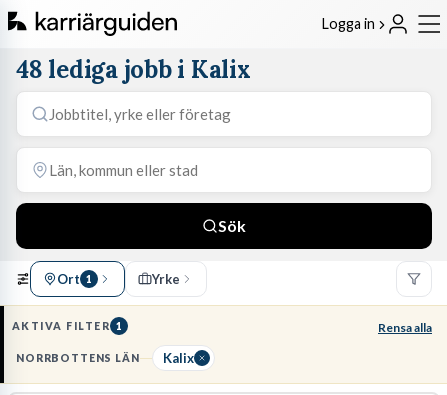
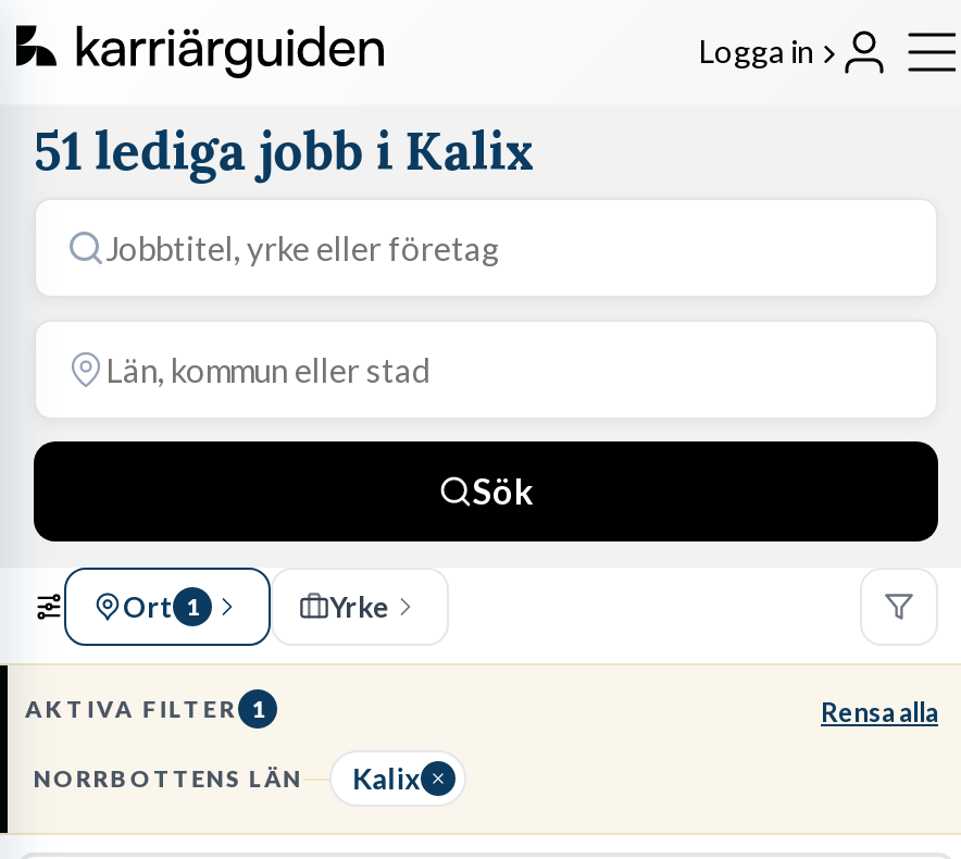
[16,54,251,85] 48 lediga jobb i Kalix -> [34,117,535,185] 51 lediga jobb i Kalix

